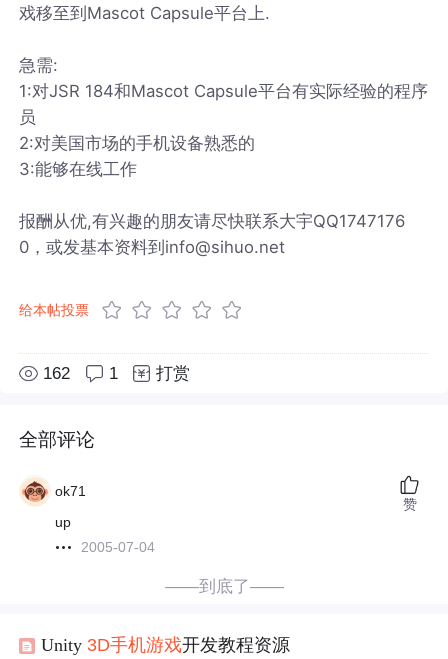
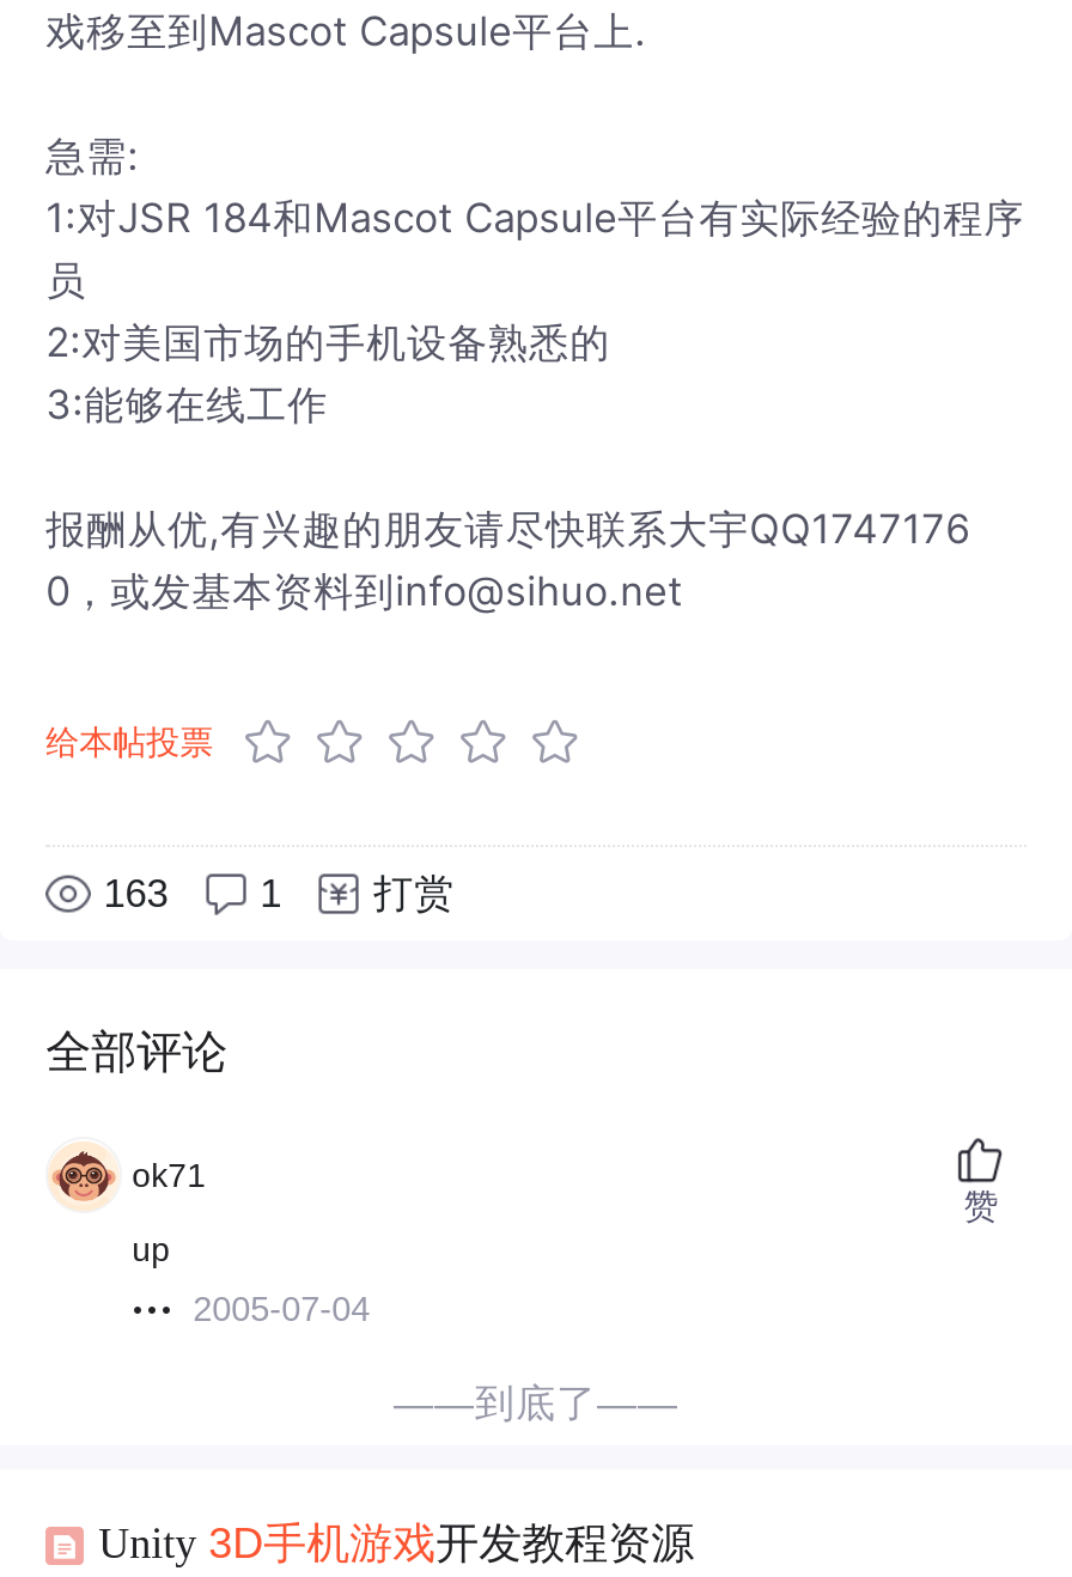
[43,364,70,383] 162 -> [103,872,168,917] 163

